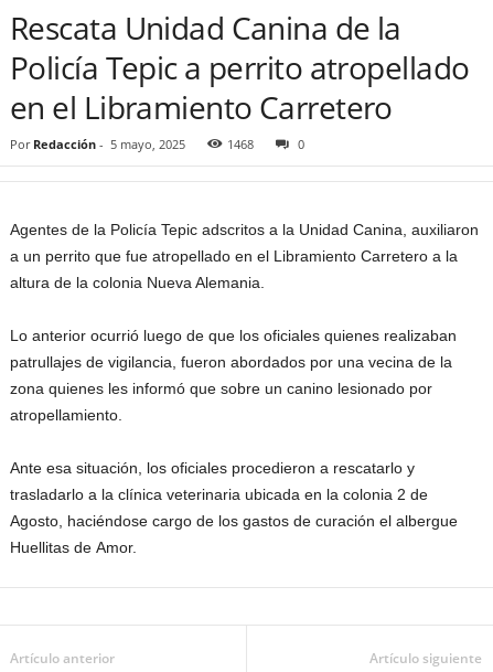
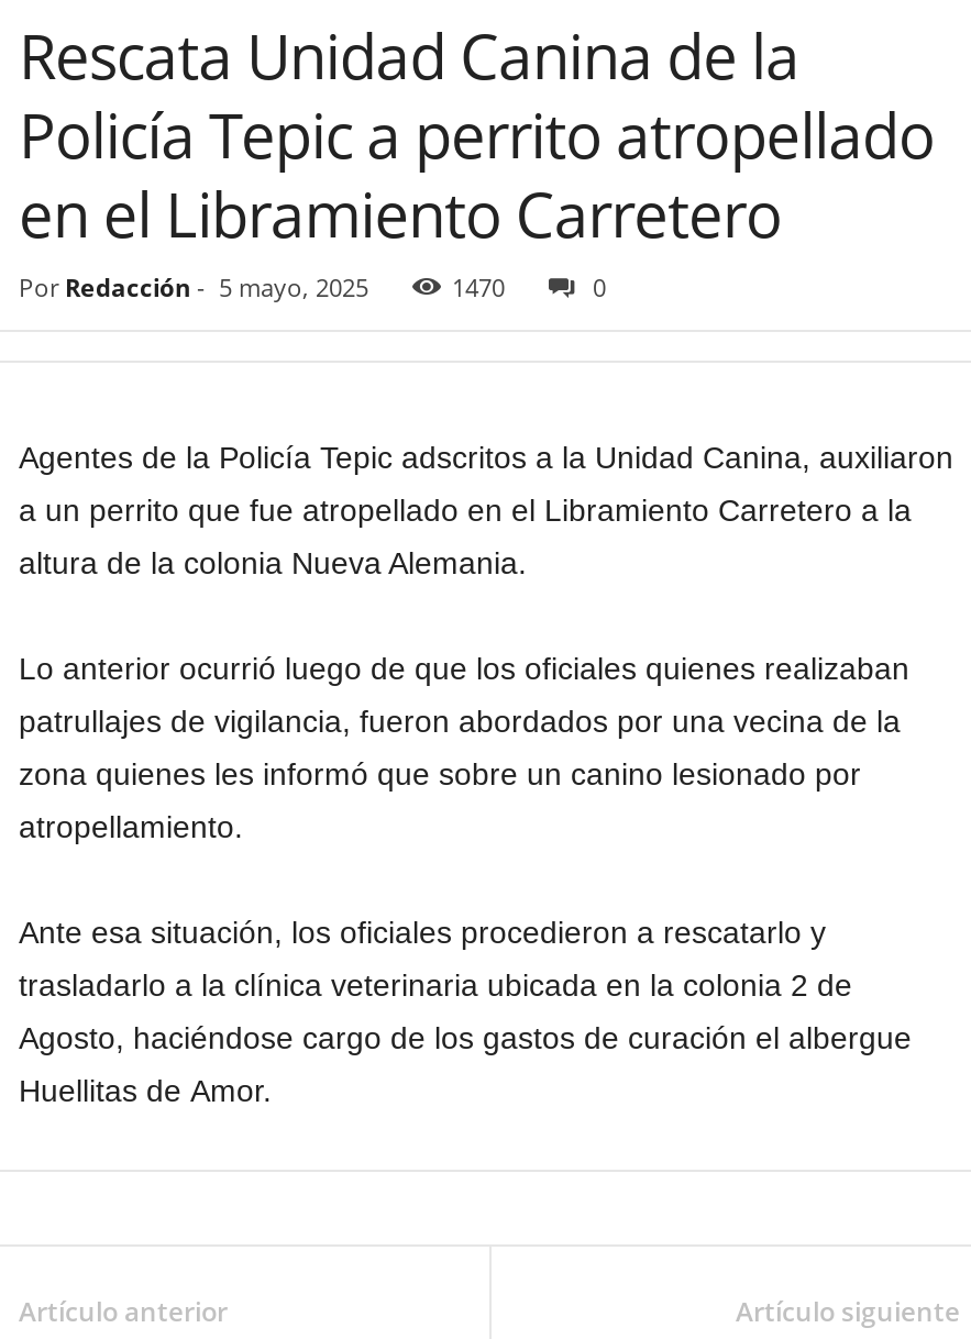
[227,136,254,152] 1468 -> [452,270,505,303] 1470

